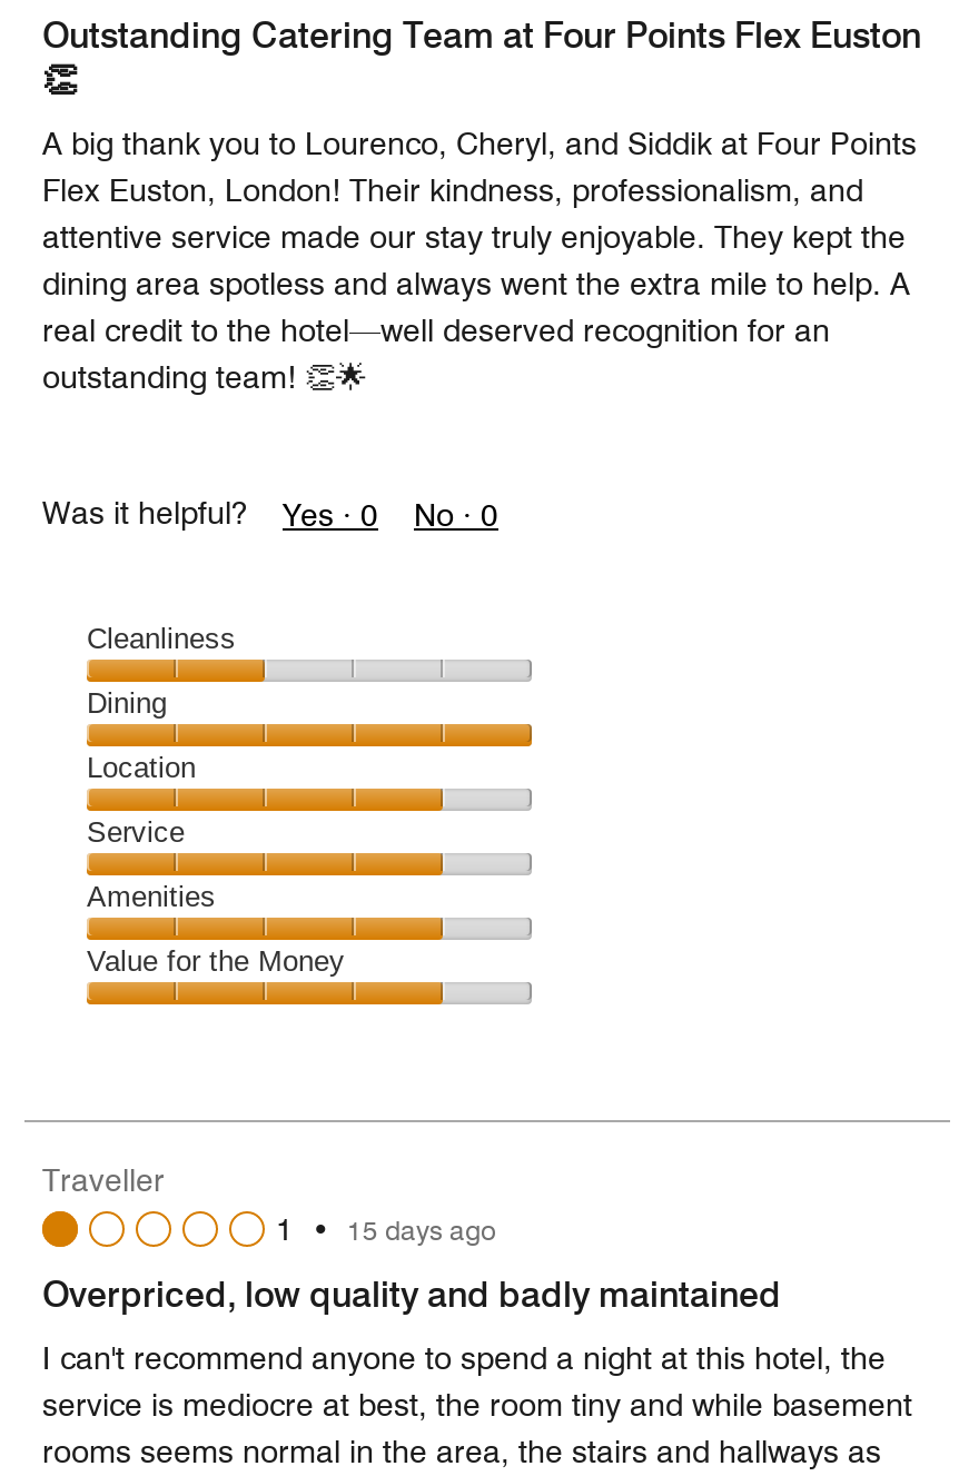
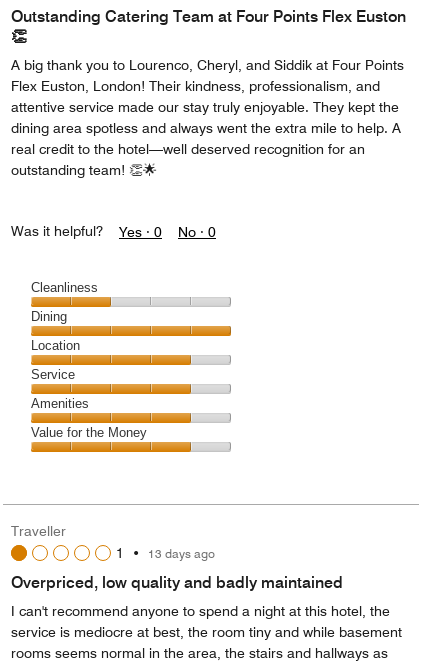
[276,1211,518,1247] 1 • 15 days ago -> [116,545,225,561] 1 • 13 days ago

